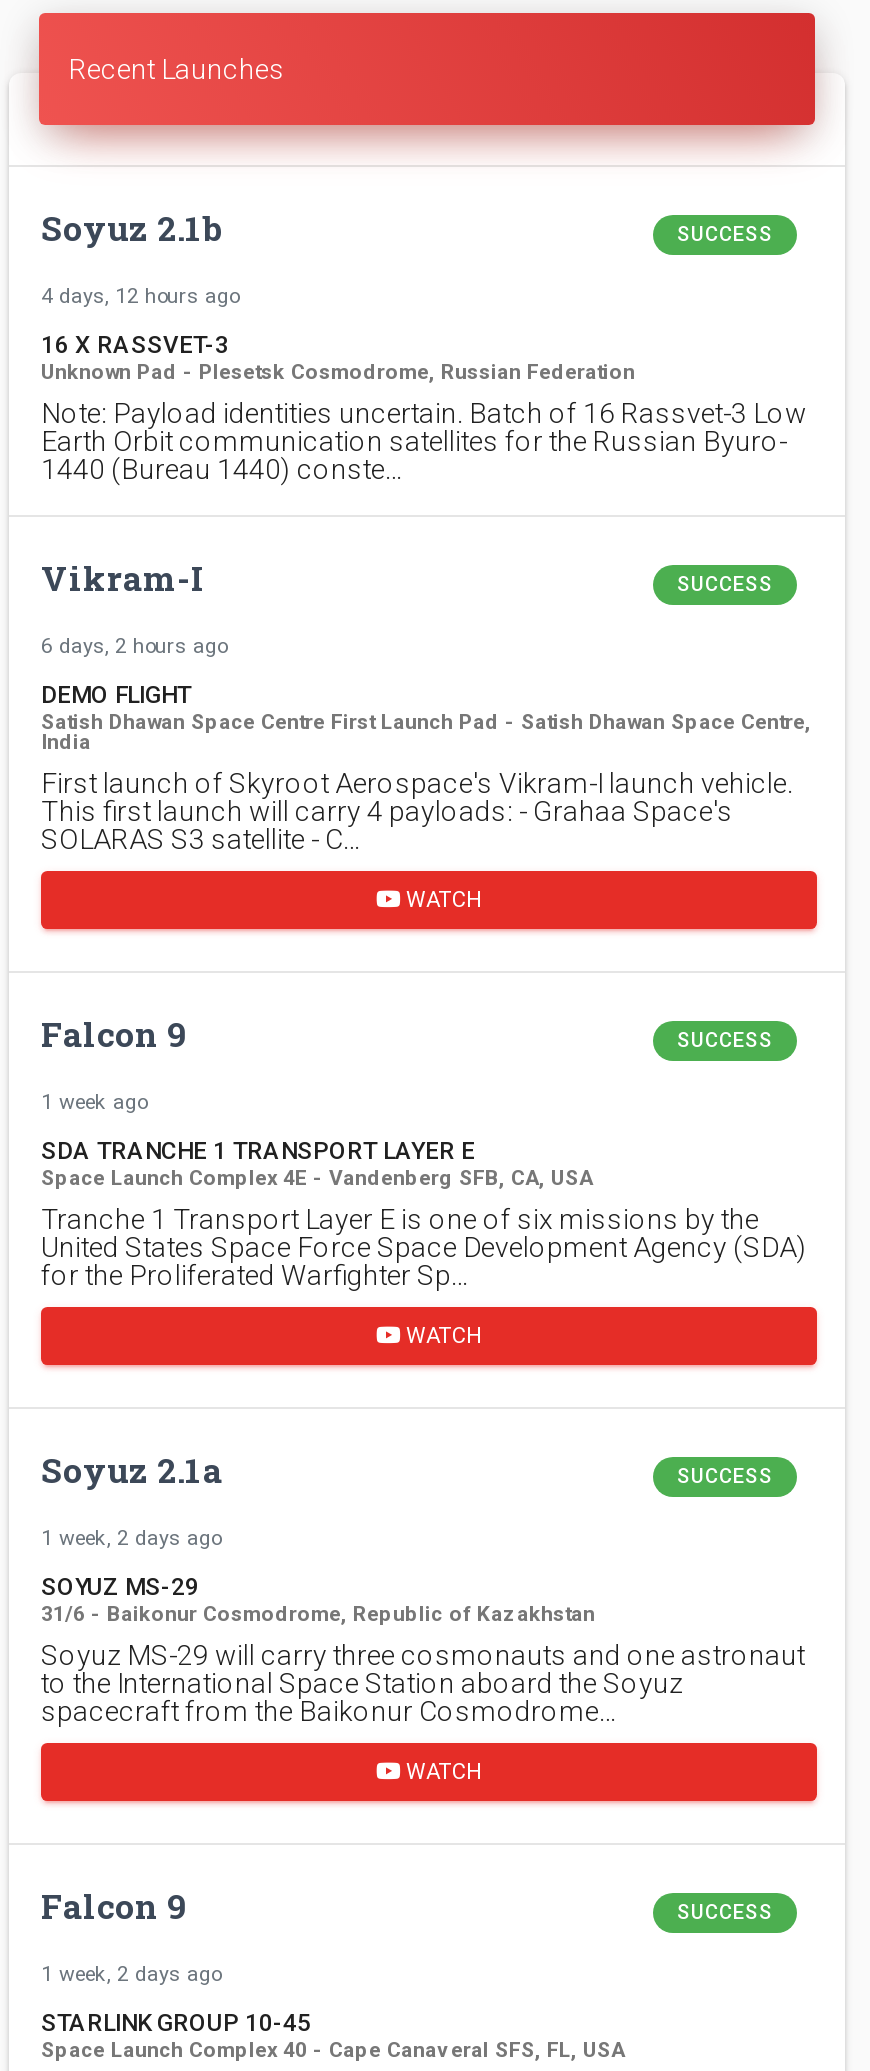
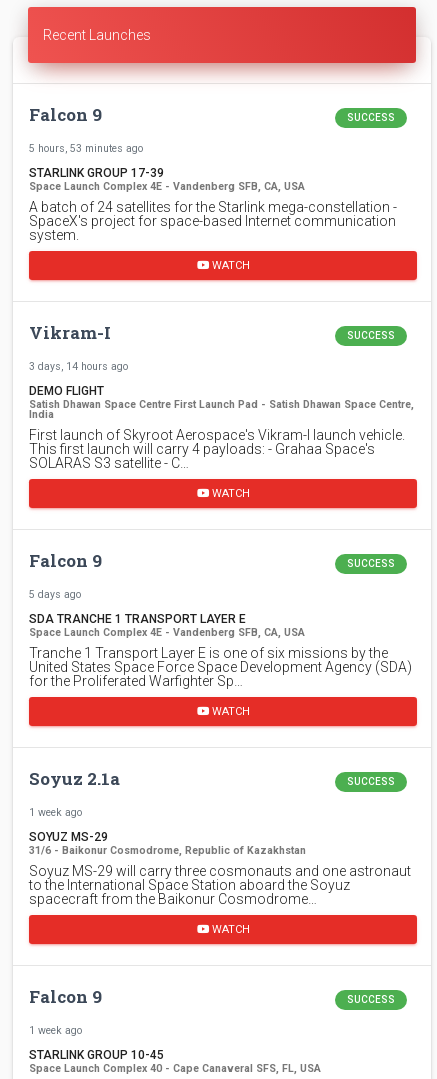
[41,205,223,251] Soyuz 2.1b -> [29,103,102,126] Falcon 9
[41,283,807,485] 4 days, 12 hours ago | 16 X RASSVET-3 | Unknown Pad - Plesetsk Cosmodrome, Russian Federation | Note: Payload identities uncertain. Batch of 16 Rassvet-3 Low | Earth Orbit communication satellites for the Russian Byuro- | 1440 (Bureau 1440) conste… -> [29,142,397,271] 5 hours, 53 minutes ago | STARLINK GROUP 17-39 | Space Launch Complex 4E - Vandenberg SFB, CA, USA | A batch of 24 satellites for the Starlink mega-constellation - | SpaceX's project for space-based Internet communication | system. | WATCH
[41,633,227,659] 6 days, 2 hours ago -> [29,360,128,373] 3 days, 14 hours ago
[41,1089,147,1115] 1 week ago -> [29,588,81,601] 5 days ago
[41,1525,221,1551] 1 week, 2 days ago -> [29,806,82,819] 1 week ago
[41,1961,221,1987] 1 week, 2 days ago -> [29,1024,82,1037] 1 week ago

